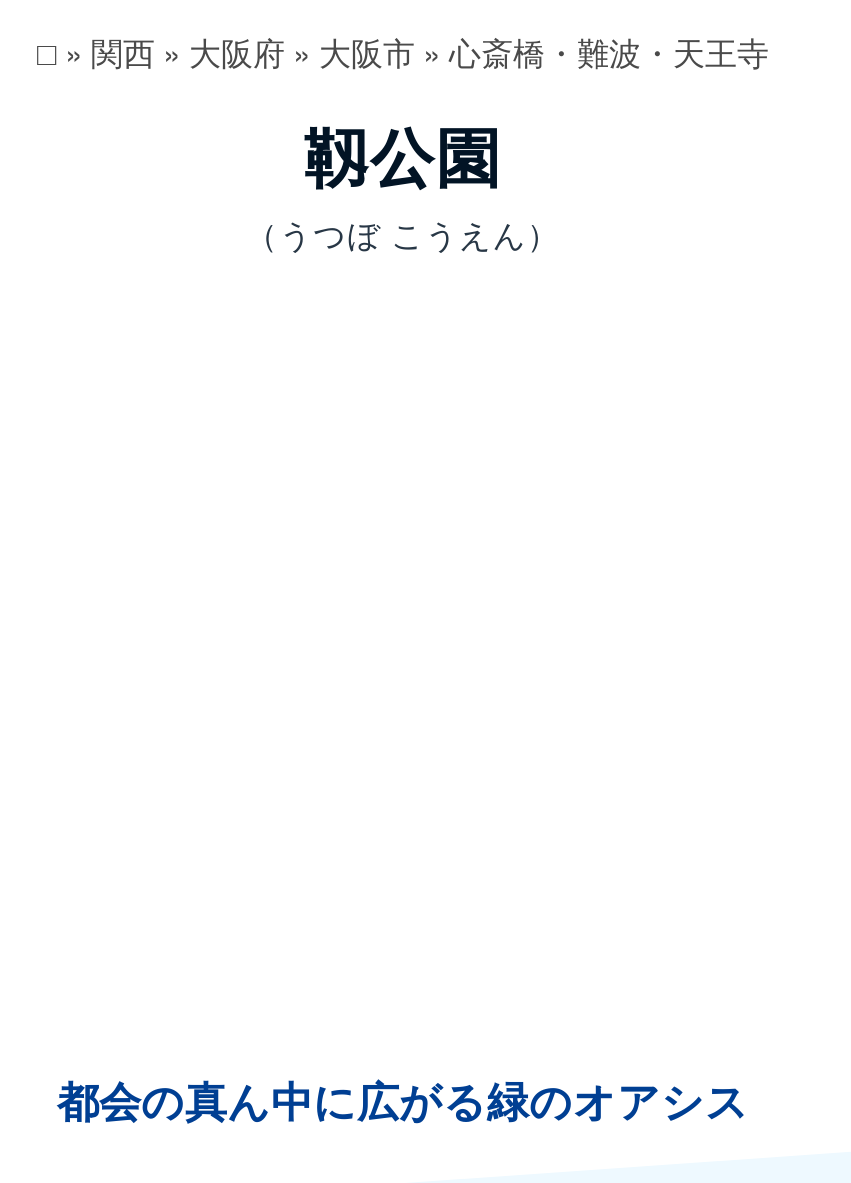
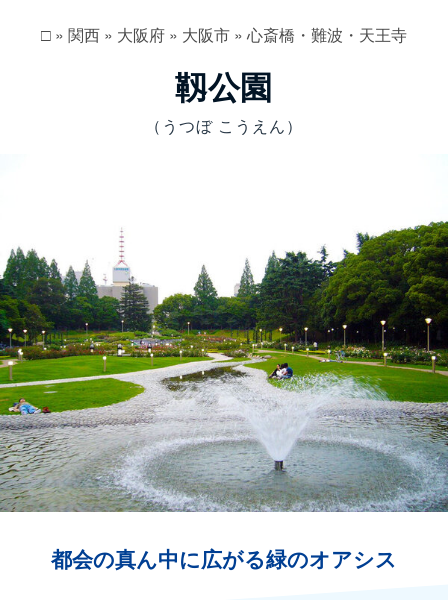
none -> [3,220,445,513] [image]

